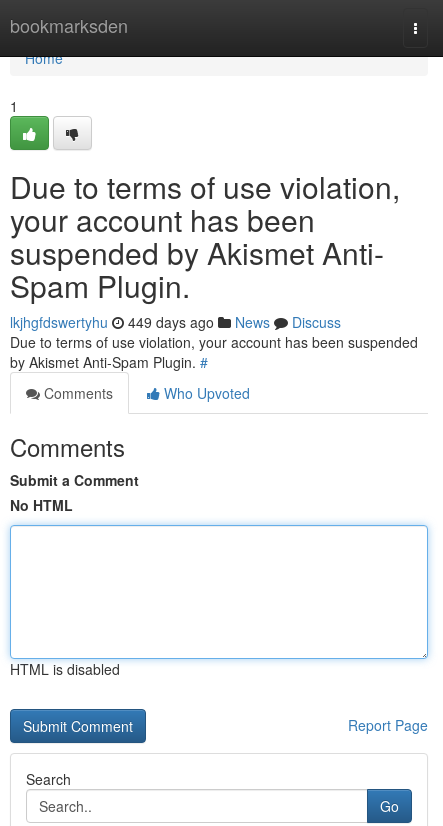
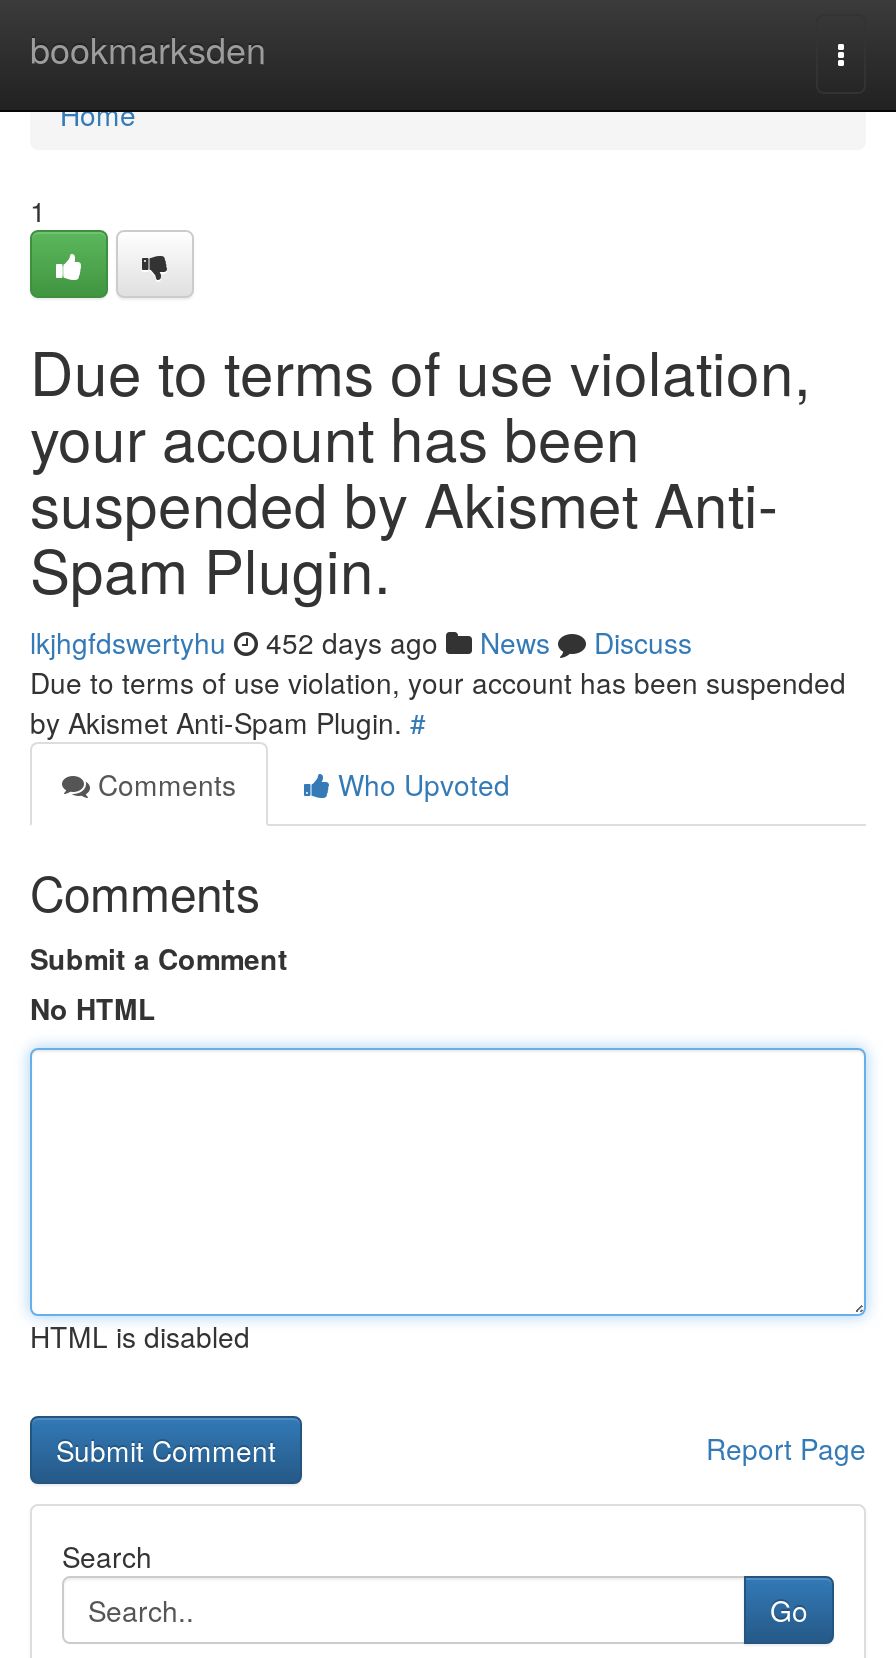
[10,312,341,332] lkjhgfdswertyhu 449 days ago News Discuss -> [30,622,692,662] lkjhgfdswertyhu 452 days ago News Discuss

